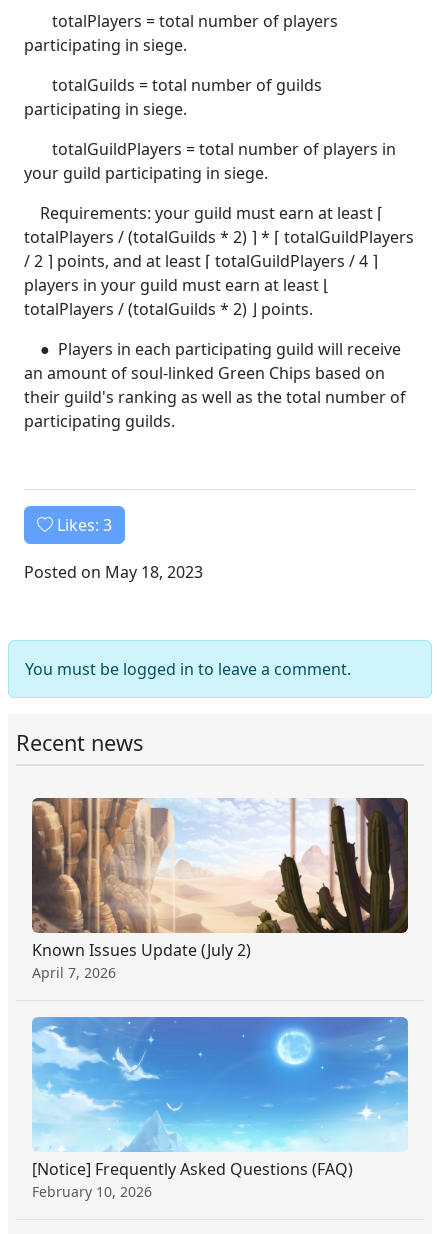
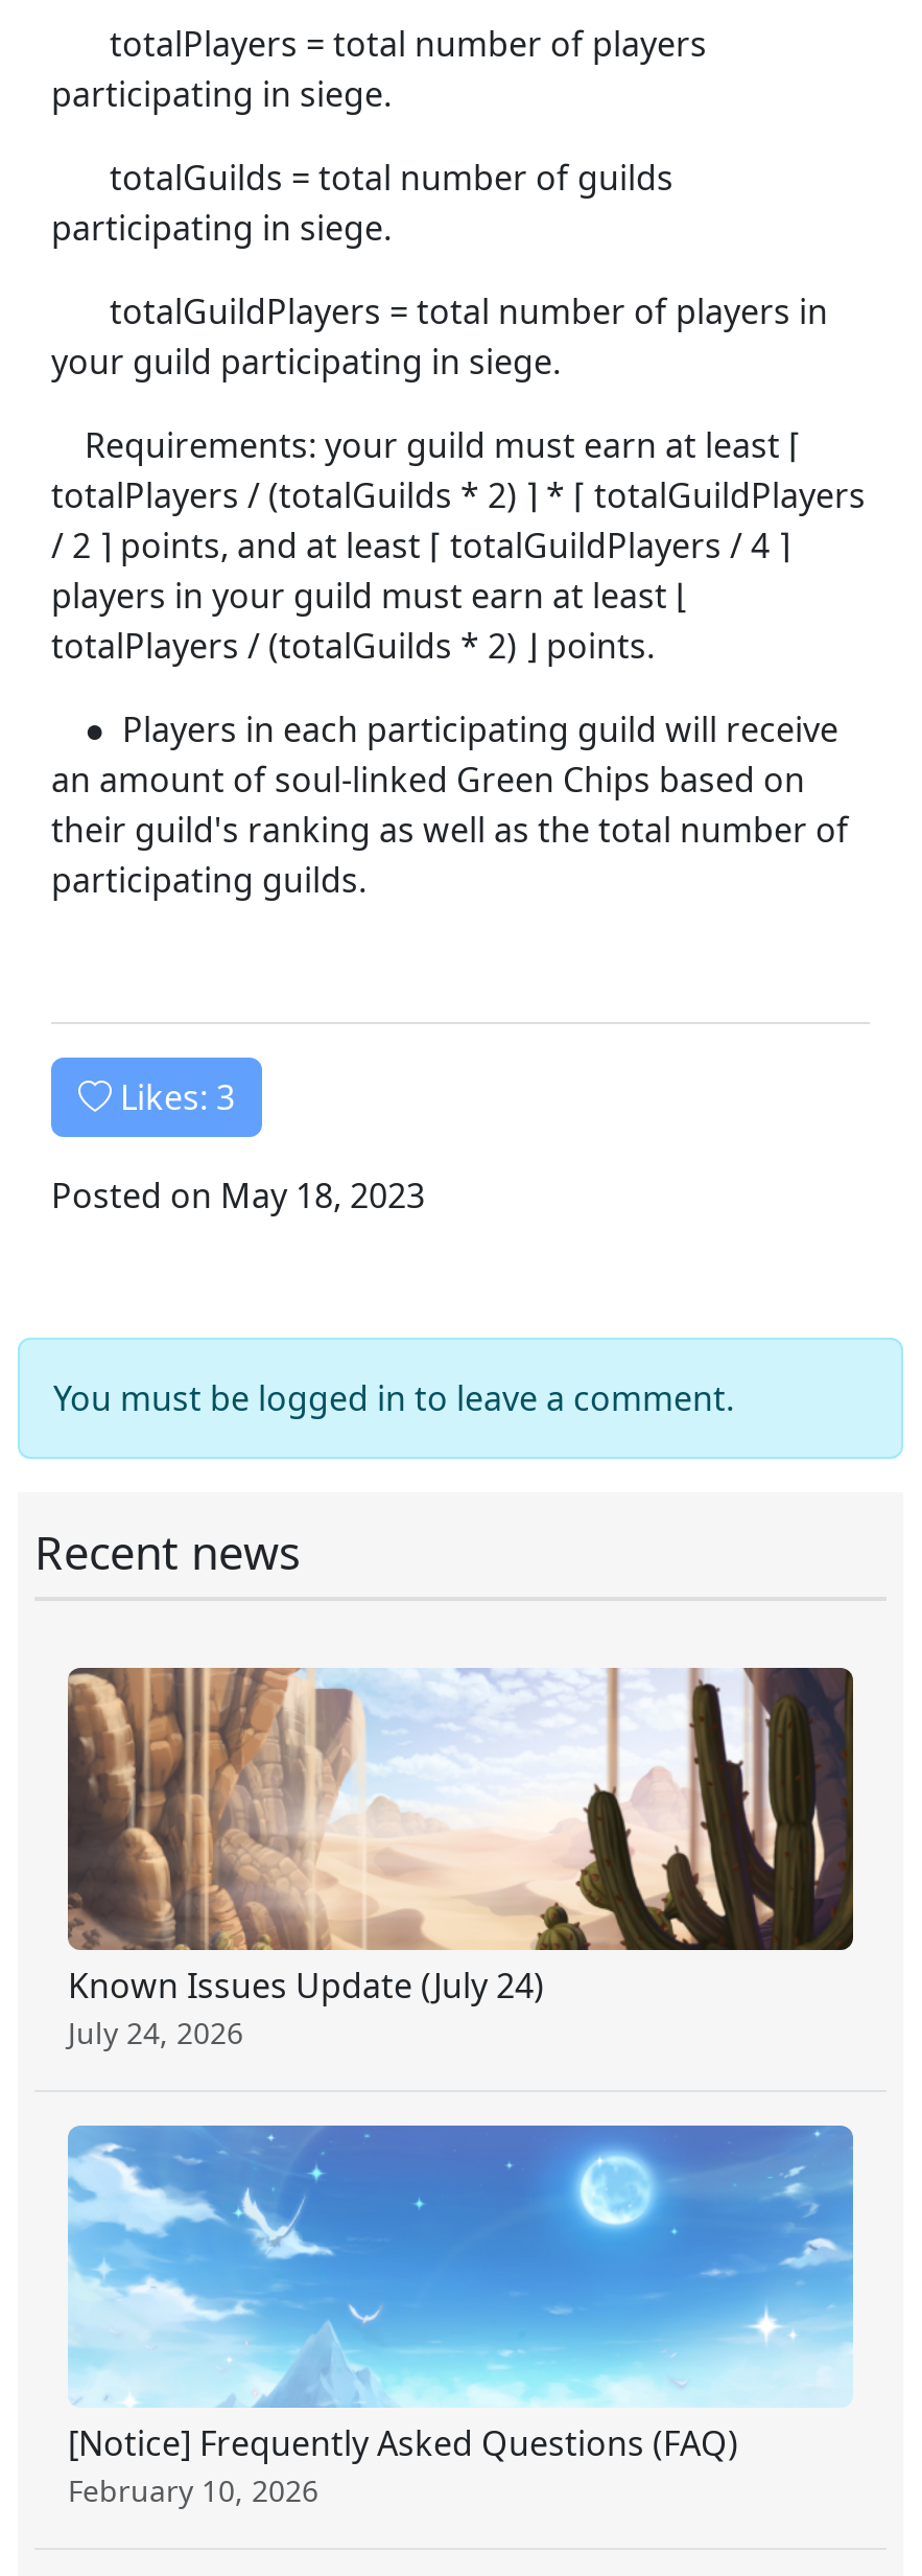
[32,939,251,982] Known Issues Update (July 2) | April 7, 2026 -> [68,1963,544,2052] Known Issues Update (July 24) | July 24, 2026

